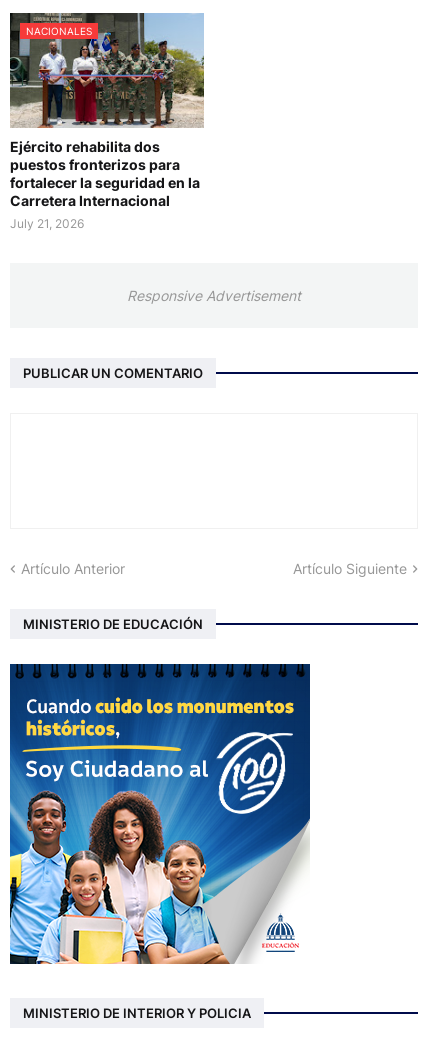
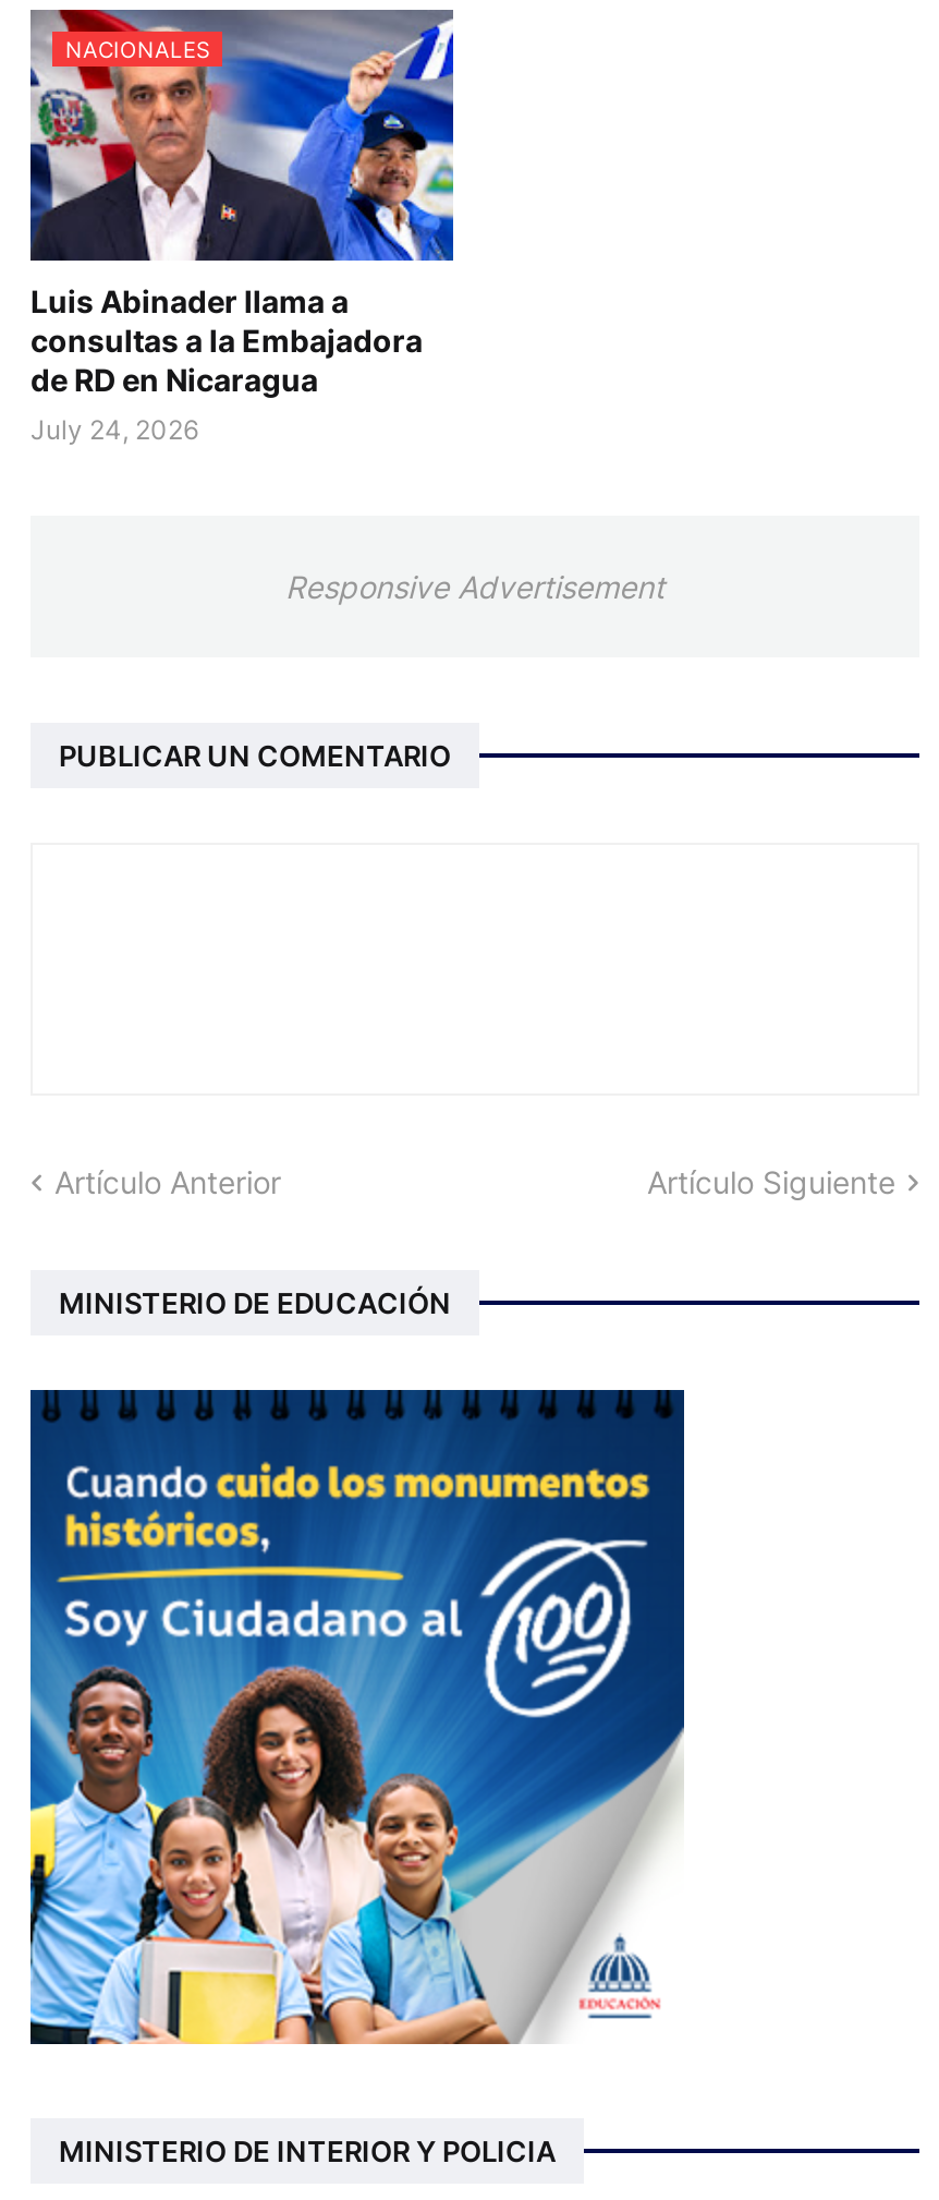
[9,13,205,231] [image] | Ejército rehabilita dos | puestos fronterizos para | fortalecer la seguridad en la | Carretera Internacional | July 21, 2026 -> [28,10,455,447] [image] | Luis Abinader llama a | consultas a la Embajadora | de RD en Nicaragua | July 24, 2026

